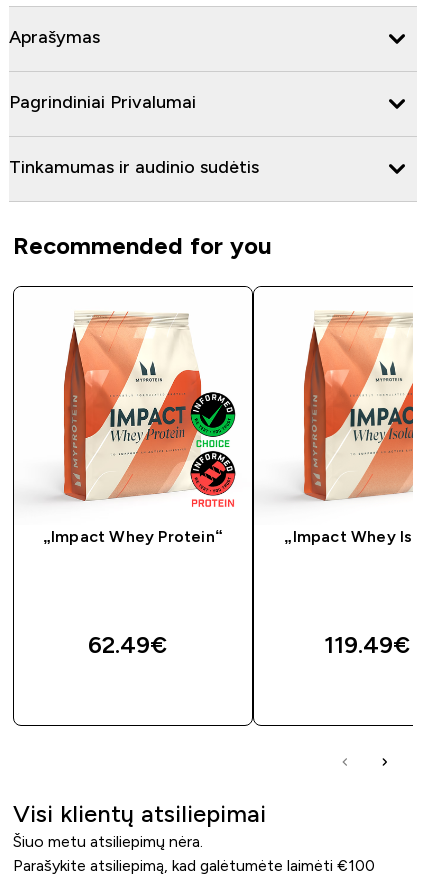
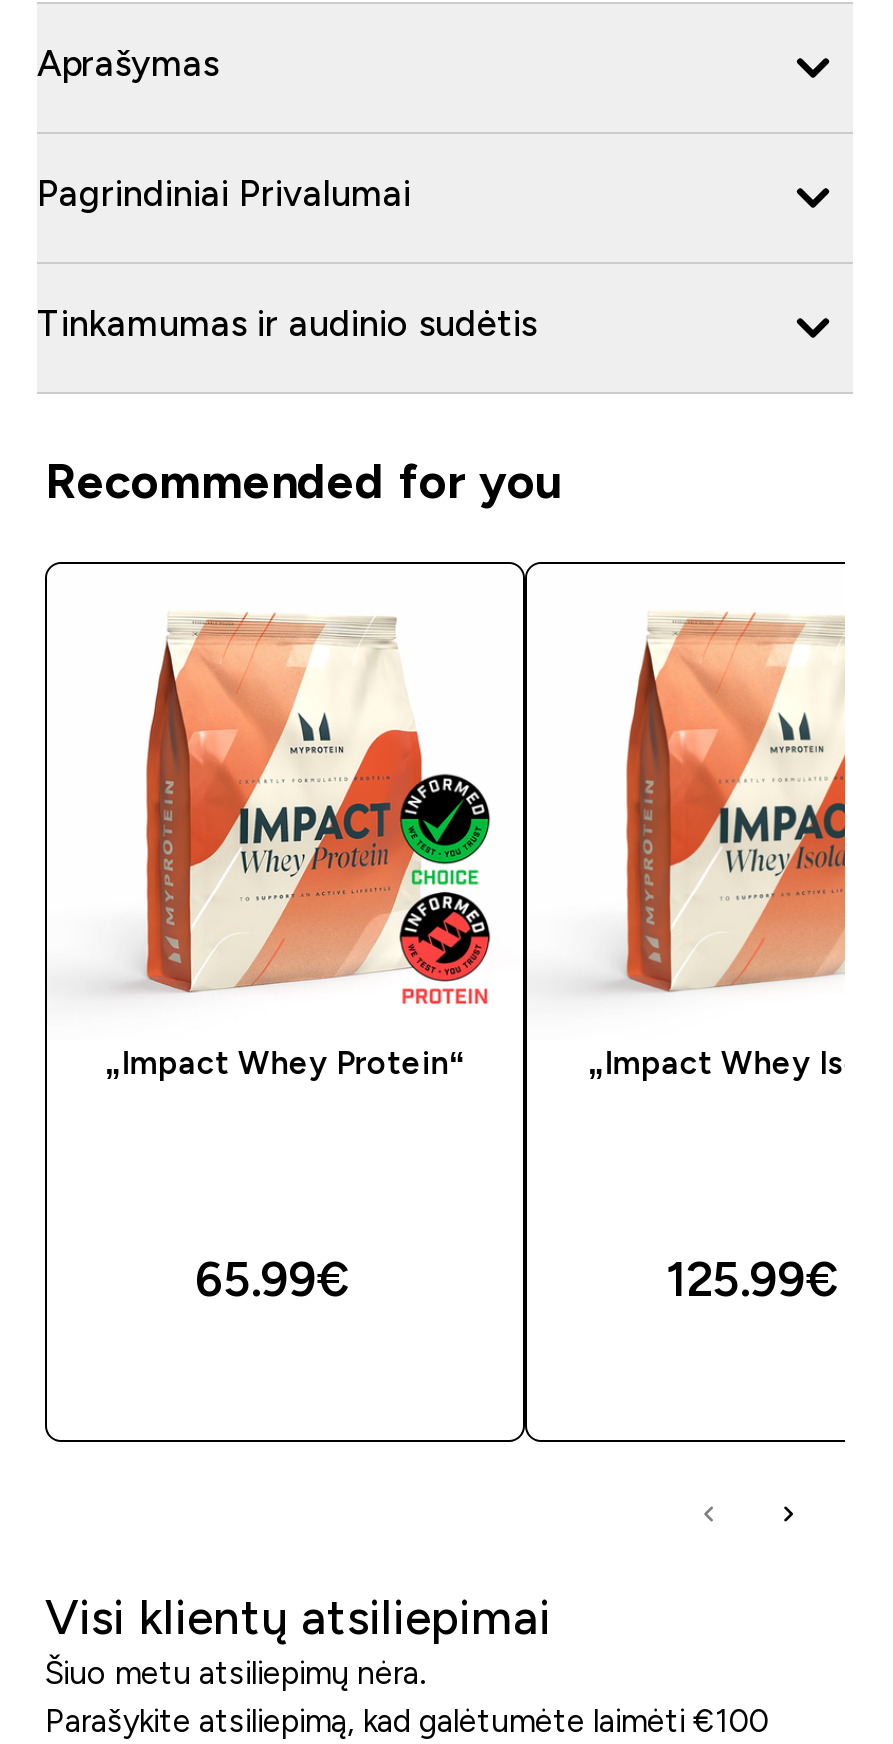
[87,631,166,658] 62.49€ -> [195,1251,351,1305] 65.99€
[324,631,410,658] 119.49€ -> [666,1251,840,1305] 125.99€

